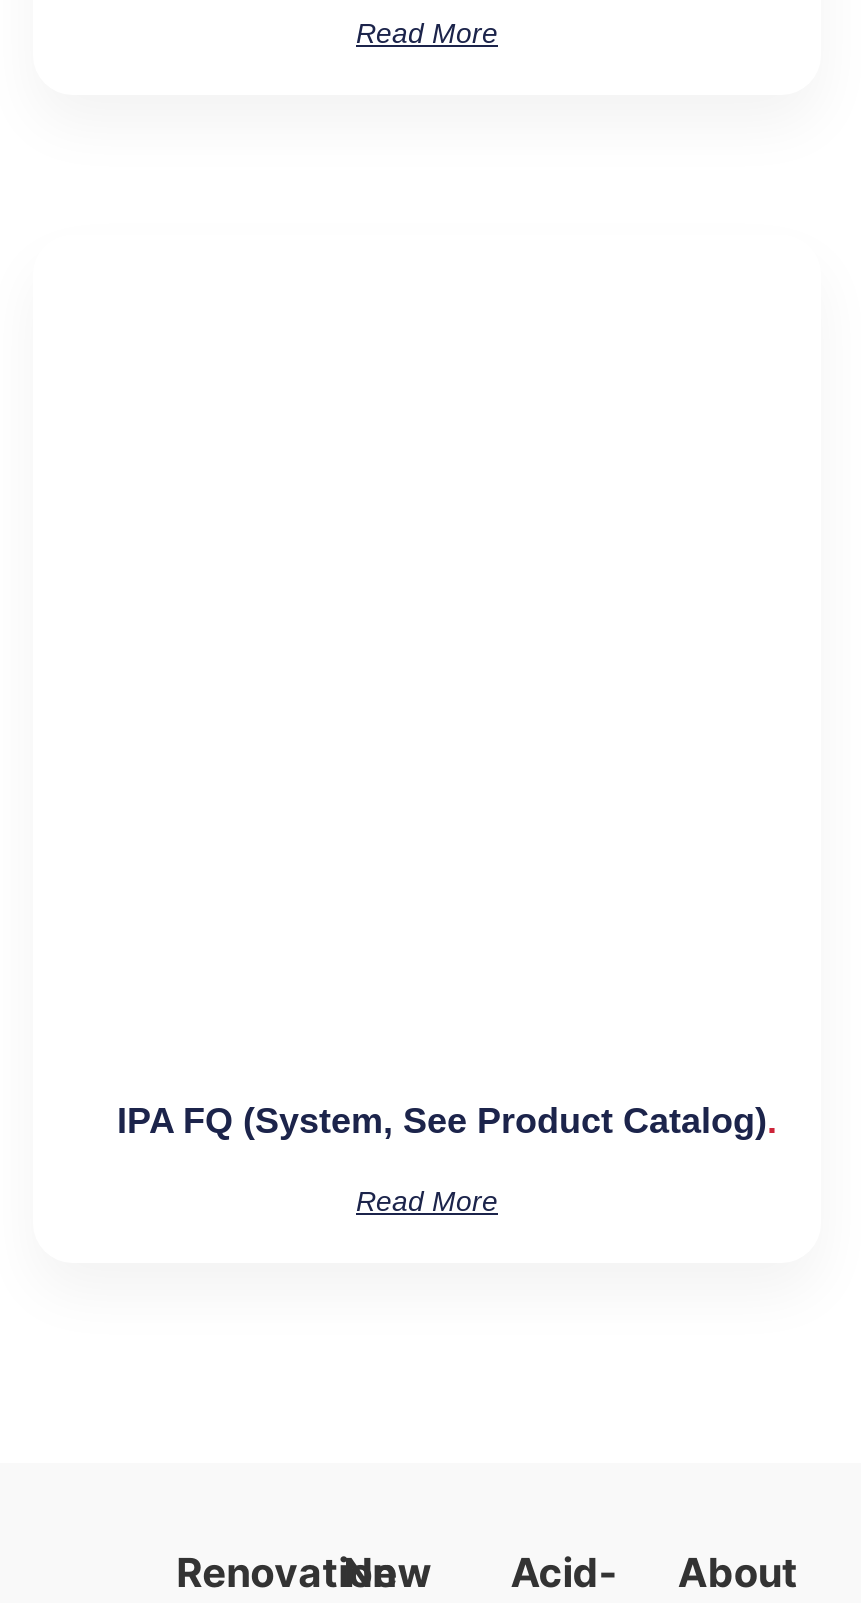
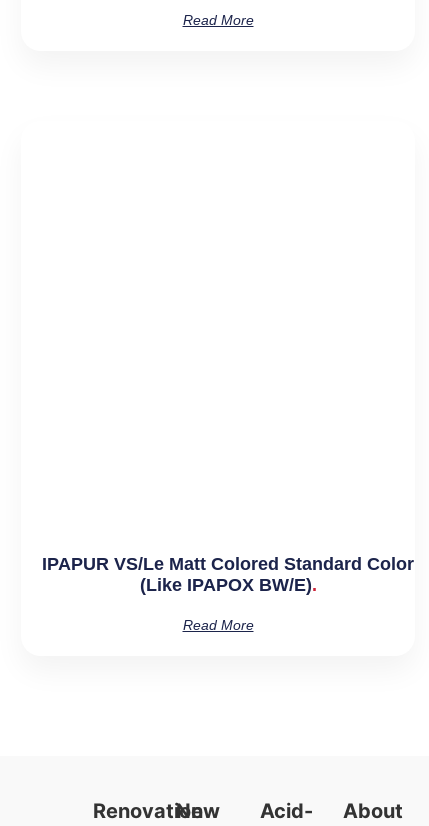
[117,1101,767,1141] IPA FQ (System, See Product Catalog) -> [42,554,414,595] IPAPUR VS/Le Matt Colored Standard Color | (like IPAPOX BW/E)

